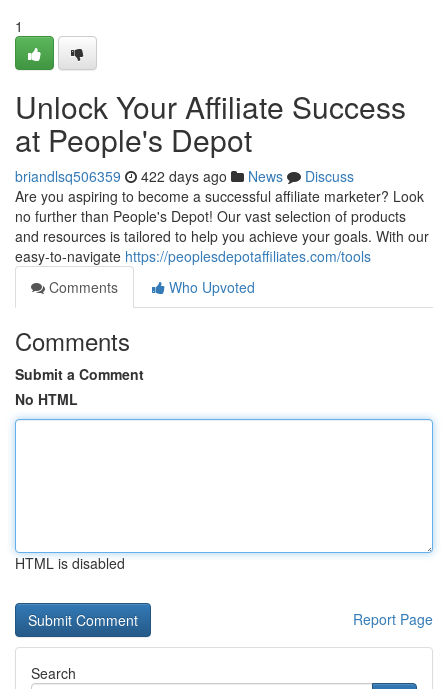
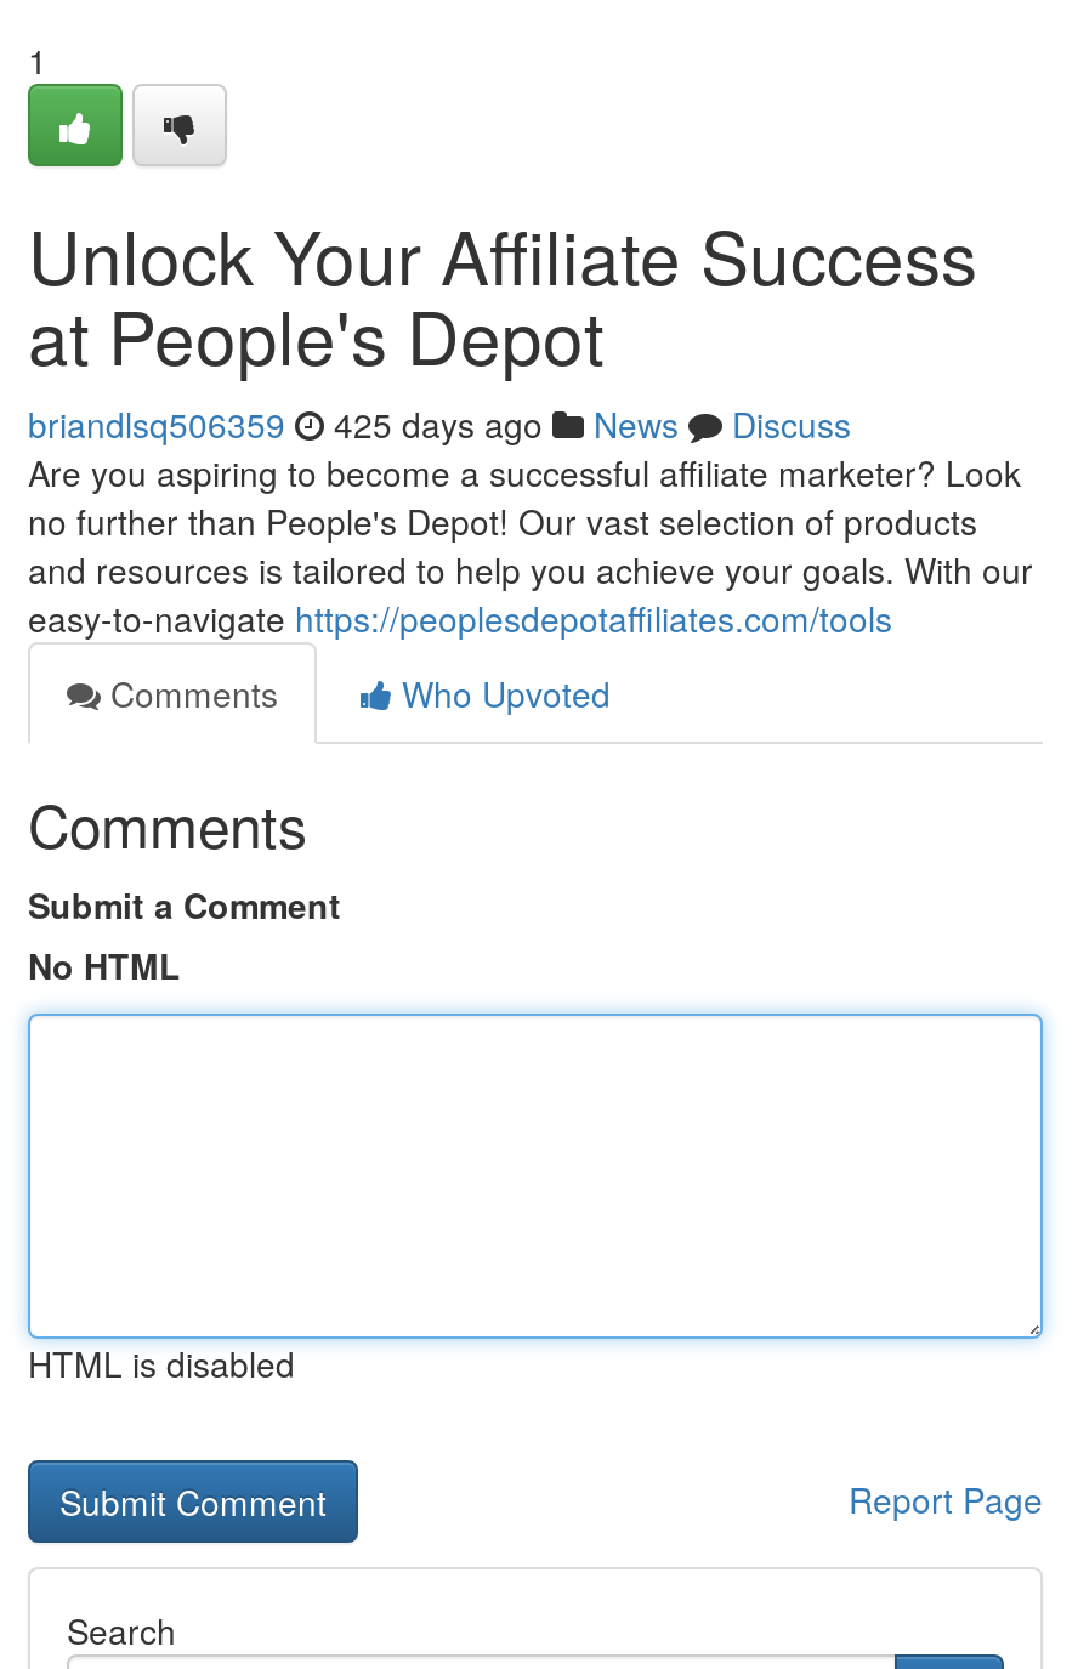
[15,166,354,186] briandlsq506359 422 days ago News Discuss -> [28,399,851,448] briandlsq506359 425 days ago News Discuss

